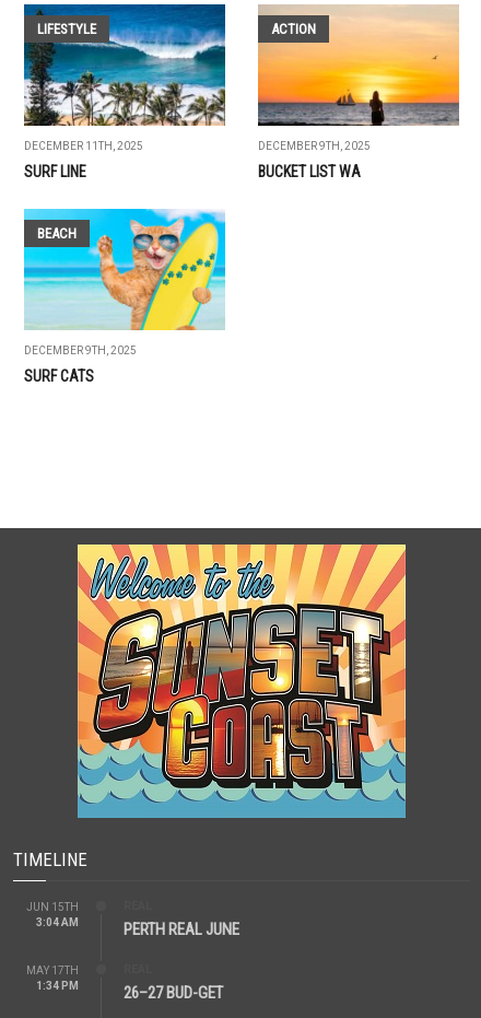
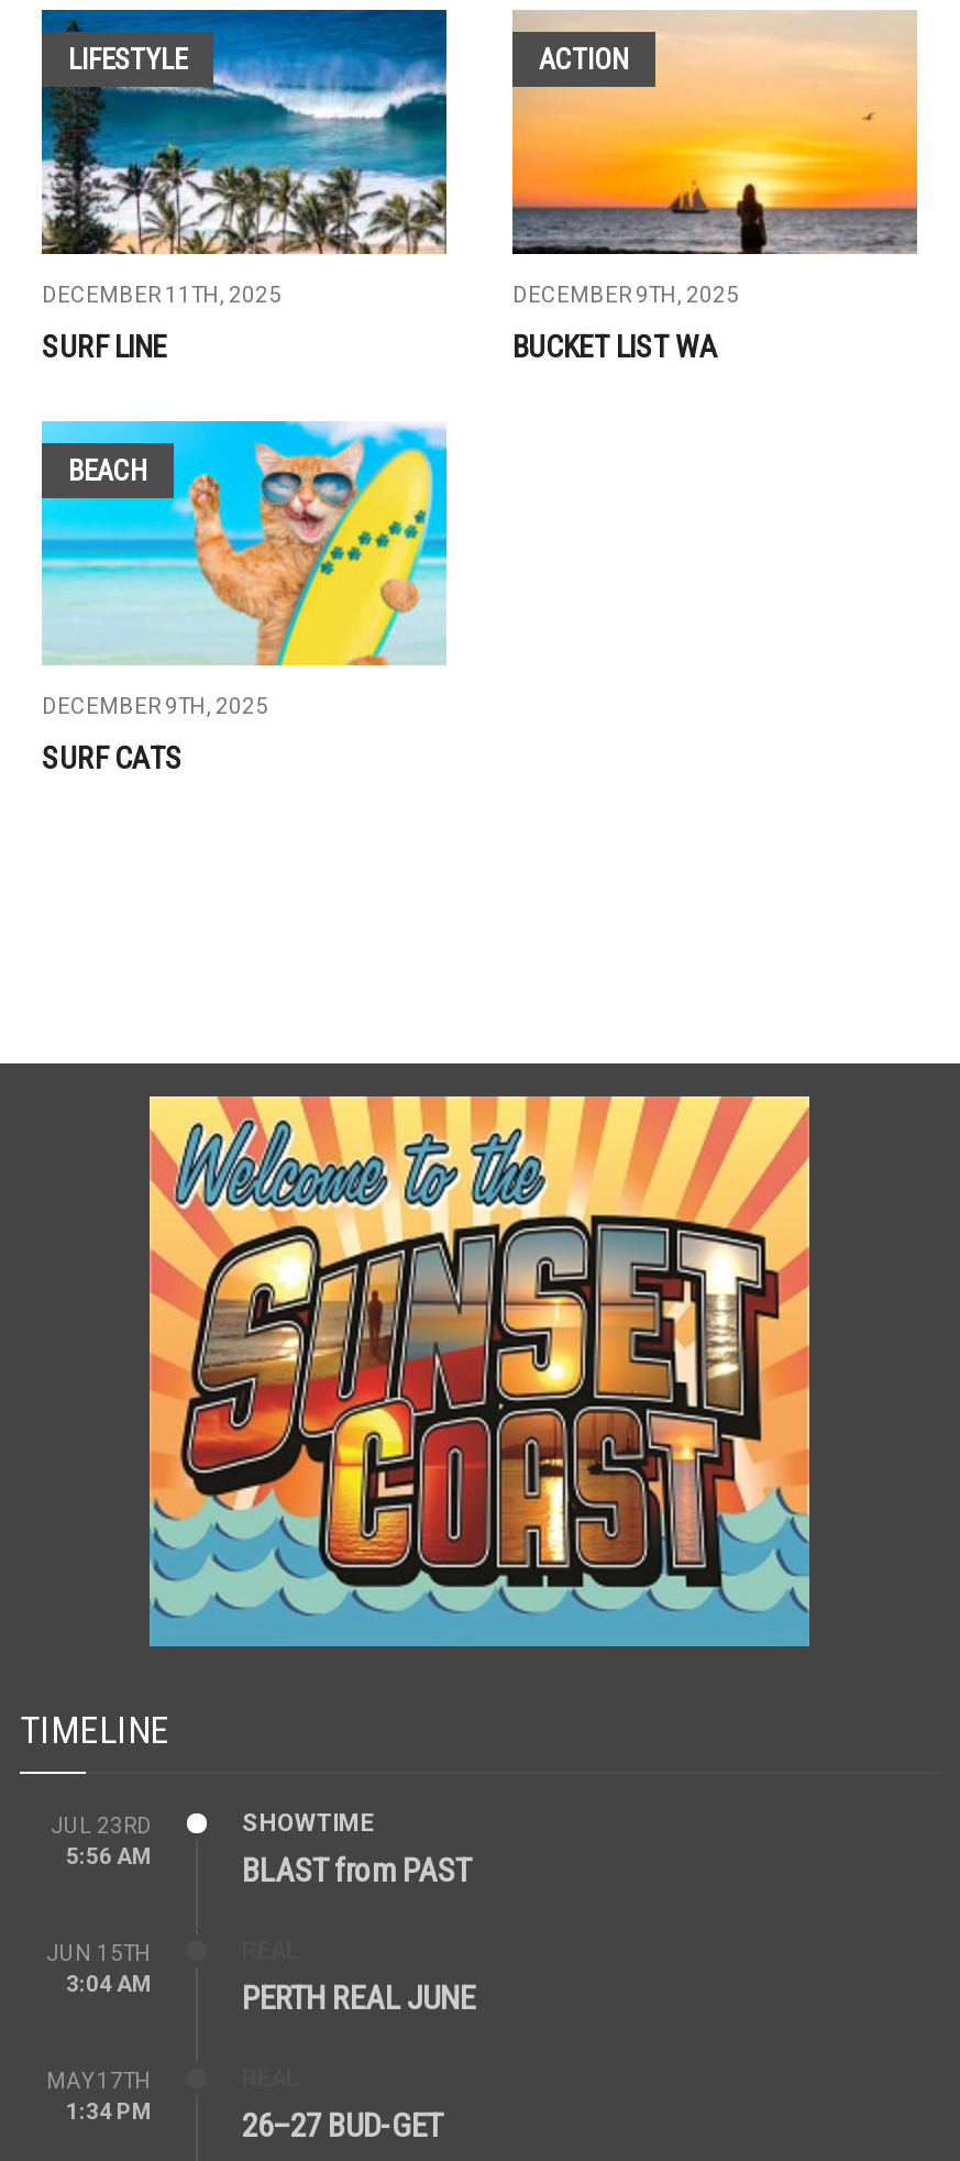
none -> [51,1814,152,1869] JUL 23RD | 5:56 AM
none -> [242,1810,471,1891] SHOWTIME | BLAST from PAST

